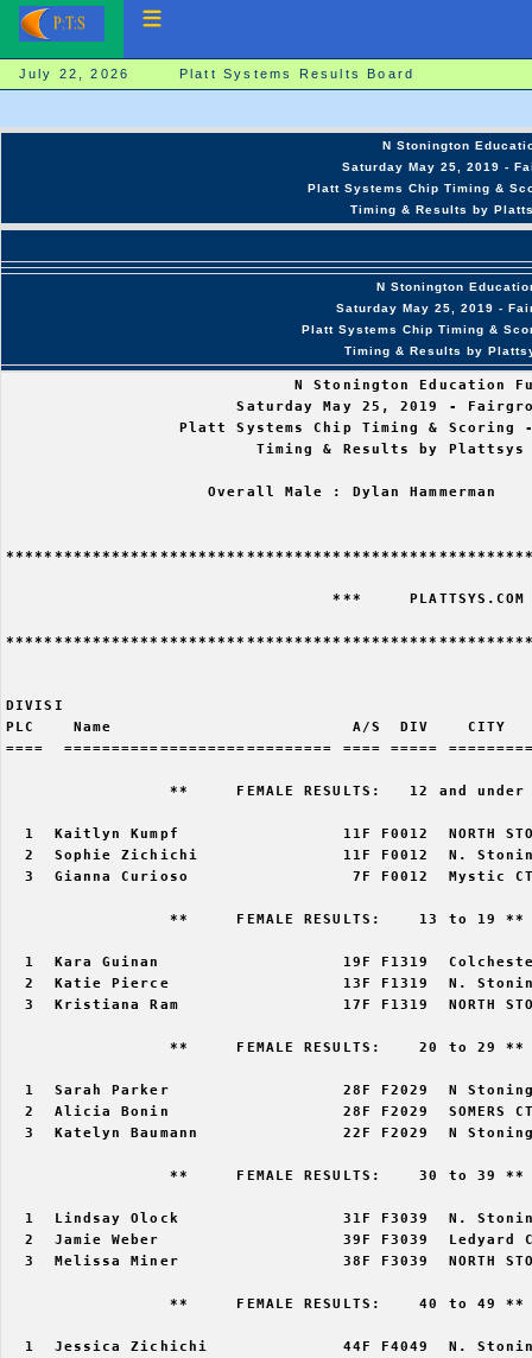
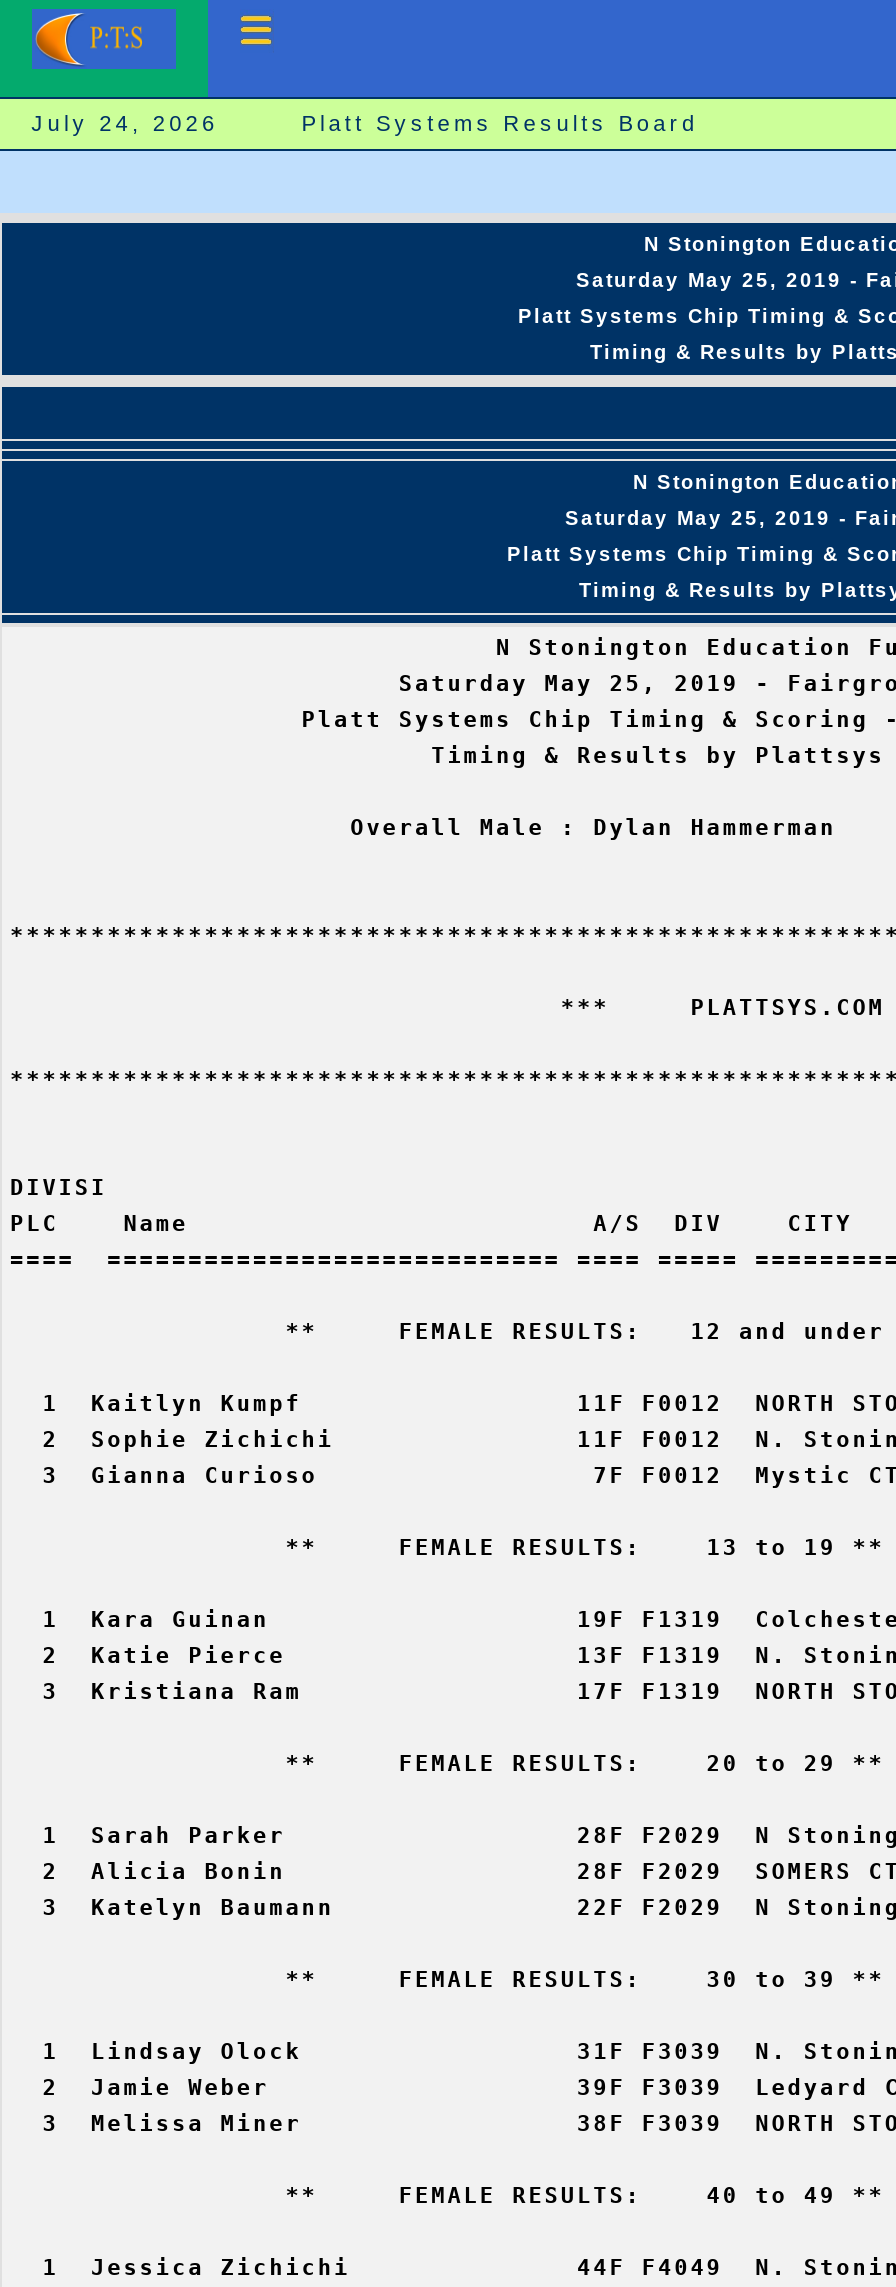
[19,66,415,81] July 22, 2026 Platt Systems Results Board -> [31,111,698,135] July 24, 2026 Platt Systems Results Board

